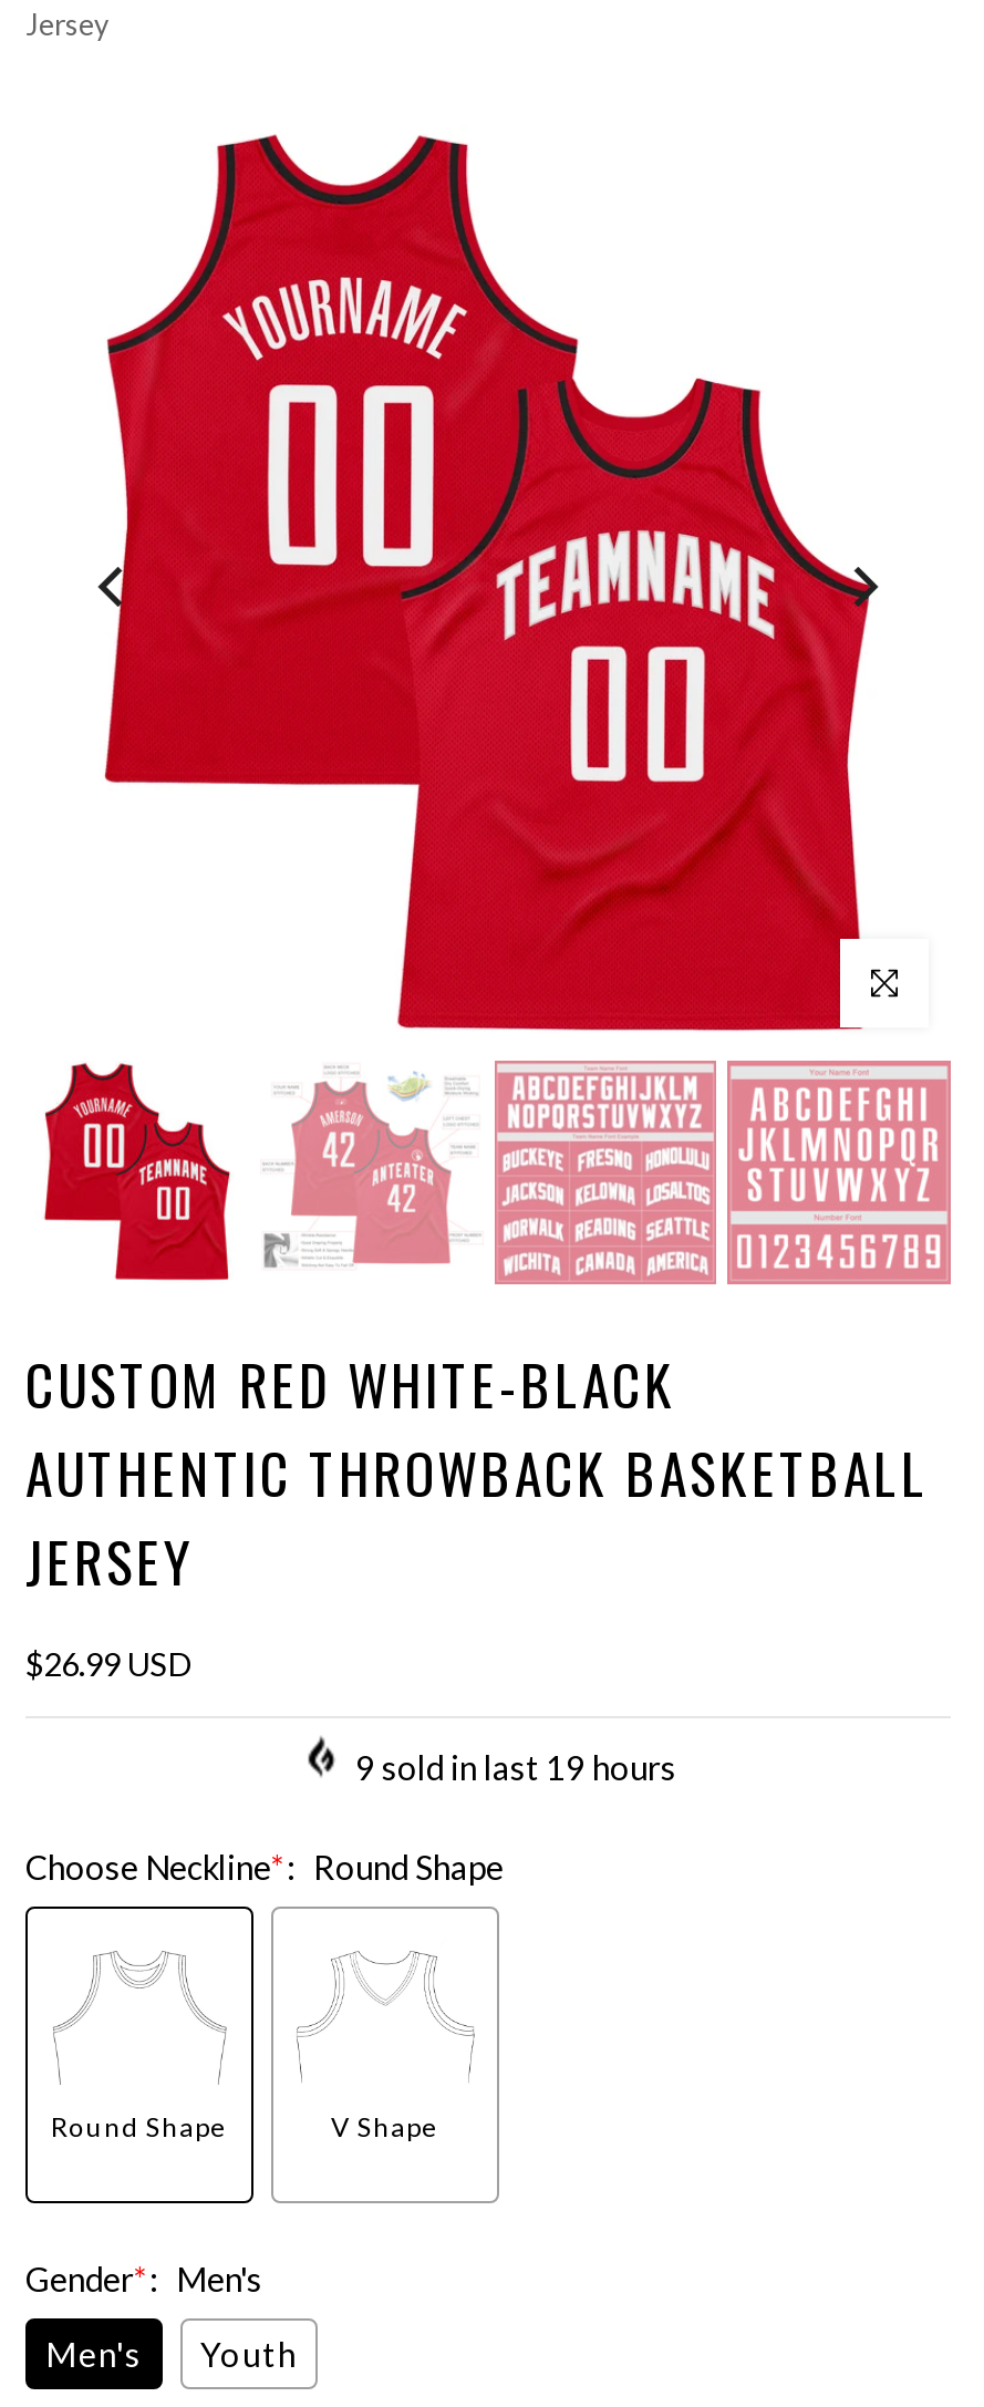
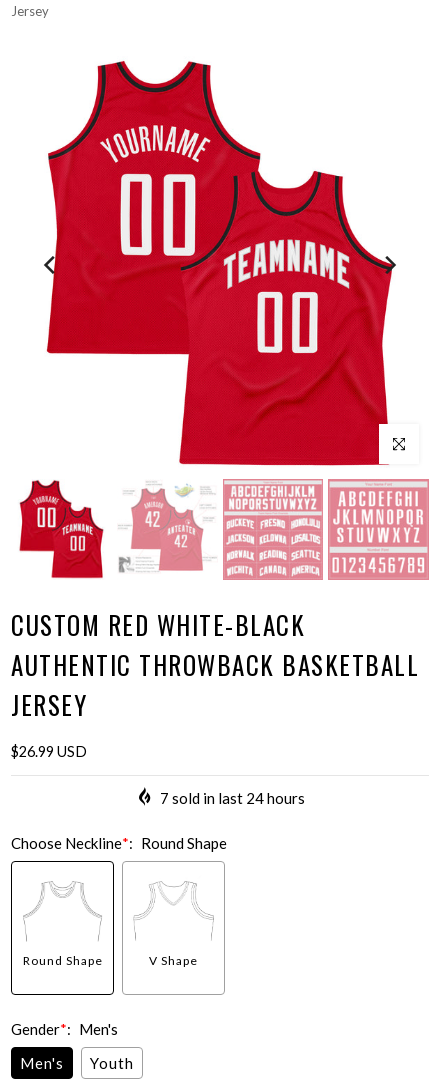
[355,1747,676,1787] 9 sold in last 19 hours -> [160,789,305,807] 7 sold in last 24 hours

